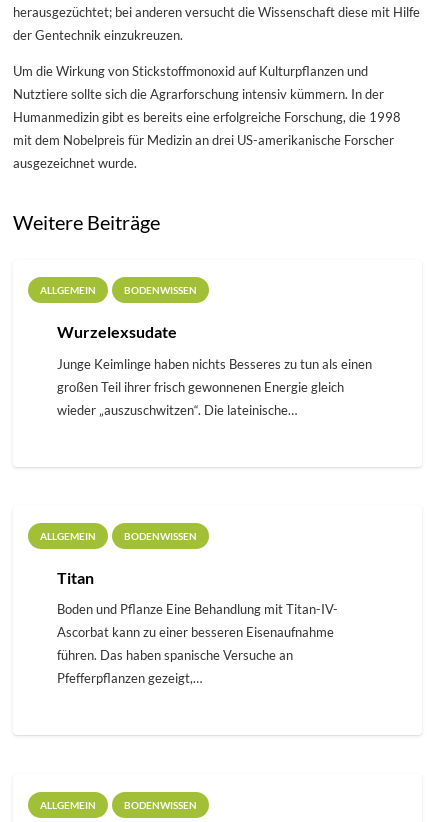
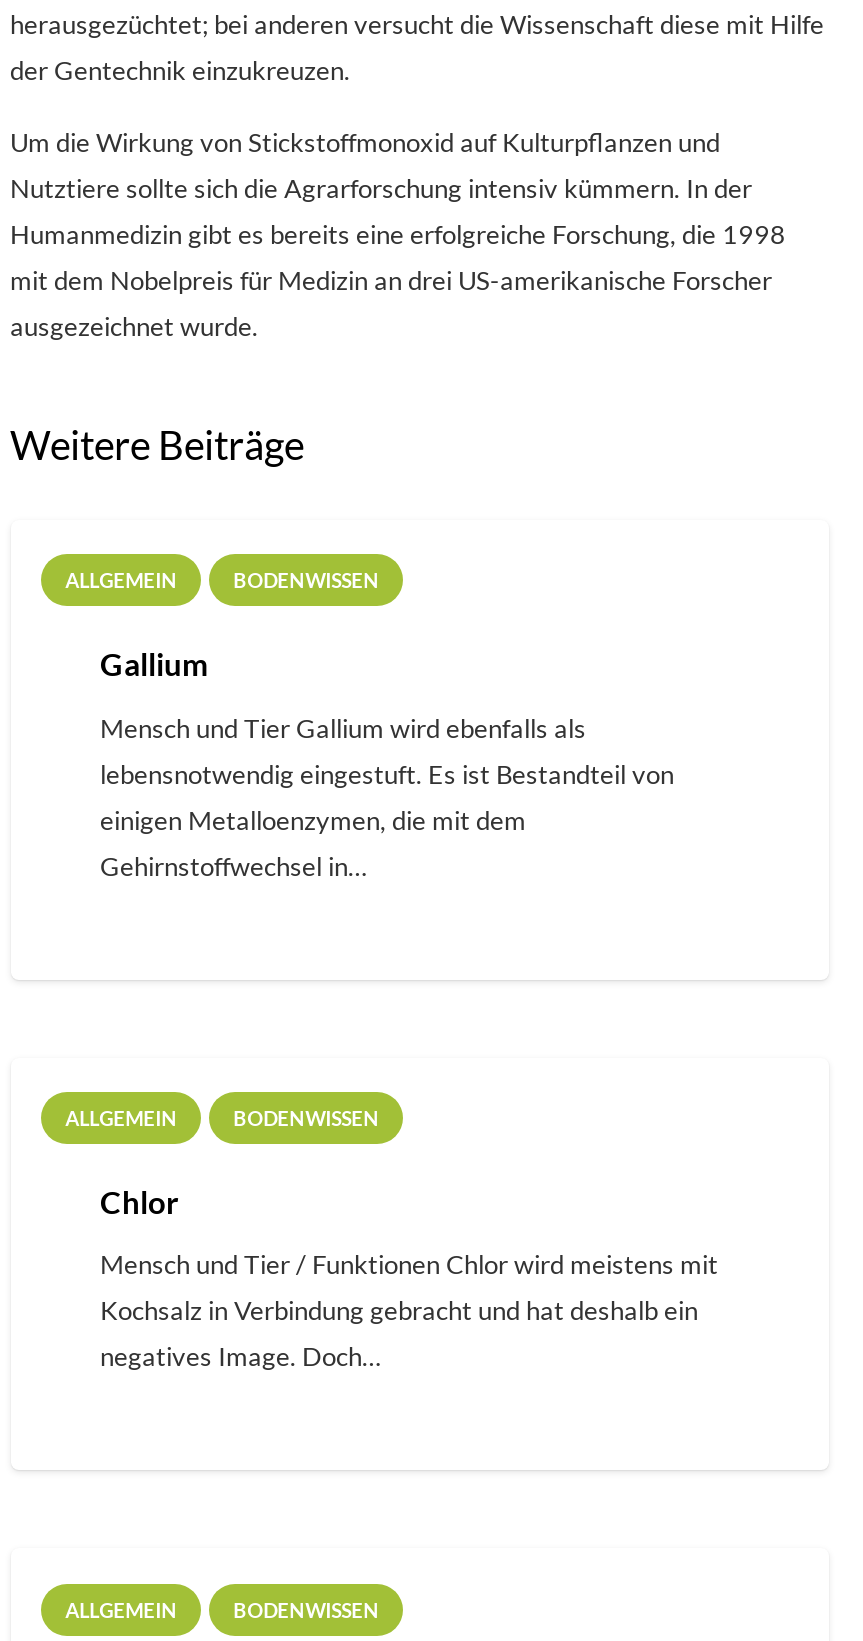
[57,323,177,341] Wurzelexsudate -> [100,647,208,683] Gallium
[57,356,372,418] Junge Keimlinge haben nichts Besseres zu tun als einen | großen Teil ihrer frisch gewonnenen Energie gleich | wieder „auszuschwitzen“. Die lateinische… -> [100,711,674,881] Mensch und Tier Gallium wird ebenfalls als | lebensnotwendig eingestuft. Es ist Bestandteil von | einigen Metalloenzymen, die mit dem | Gehirnstoffwechsel in…
moved [40,530,197,542] -> [65,1106,379,1130]: ALLGEMEIN | BODENWISSEN
[57,569,94,587] Titan -> [100,1185,180,1221] Chlor
[57,601,338,686] Boden und Pflanze Eine Behandlung mit Titan-IV- | Ascorbat kann zu einer besseren Eisenaufnahme | führen. Das haben spanische Versuche an | Pfefferpflanzen gezeigt,… -> [100,1249,718,1373] Mensch und Tier / Funktionen Chlor wird meistens mit | Kochsalz in Verbindung gebracht und hat deshalb ein | negatives Image. Doch…

